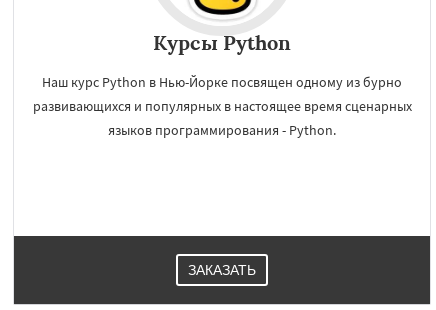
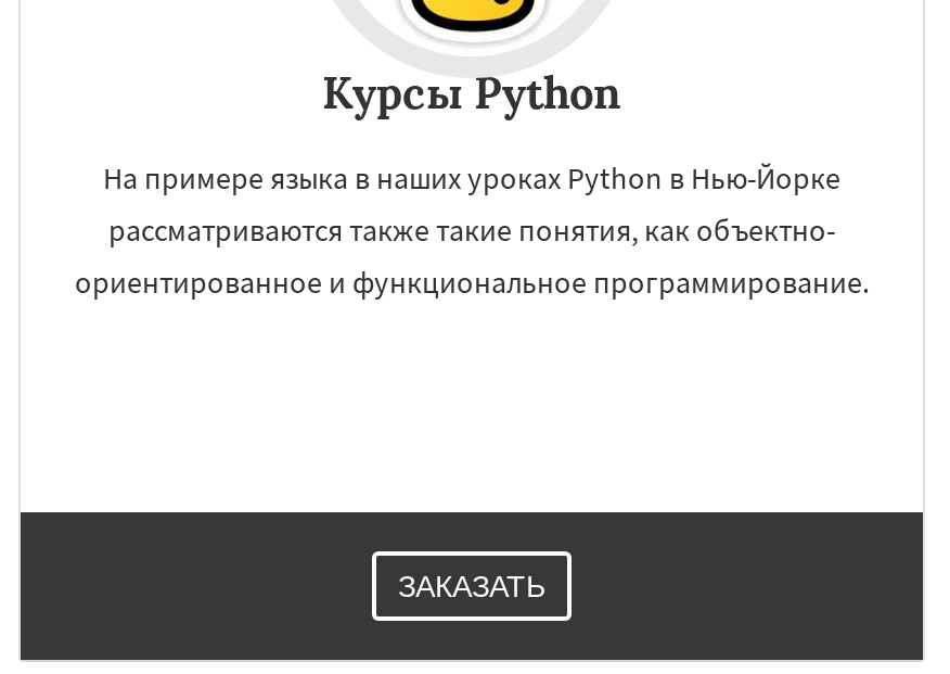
[32,73,411,139] Наш курс Python в Нью-Йорке посвящен одному из бурно | развивающихся и популярных в настоящее время сценарных | языков программирования - Python. -> [75,158,869,302] На примере языка в наших уроках Python в Нью-Йорке | рассматриваются также такие понятия, как объектно- | ориентированное и функциональное программирование.

